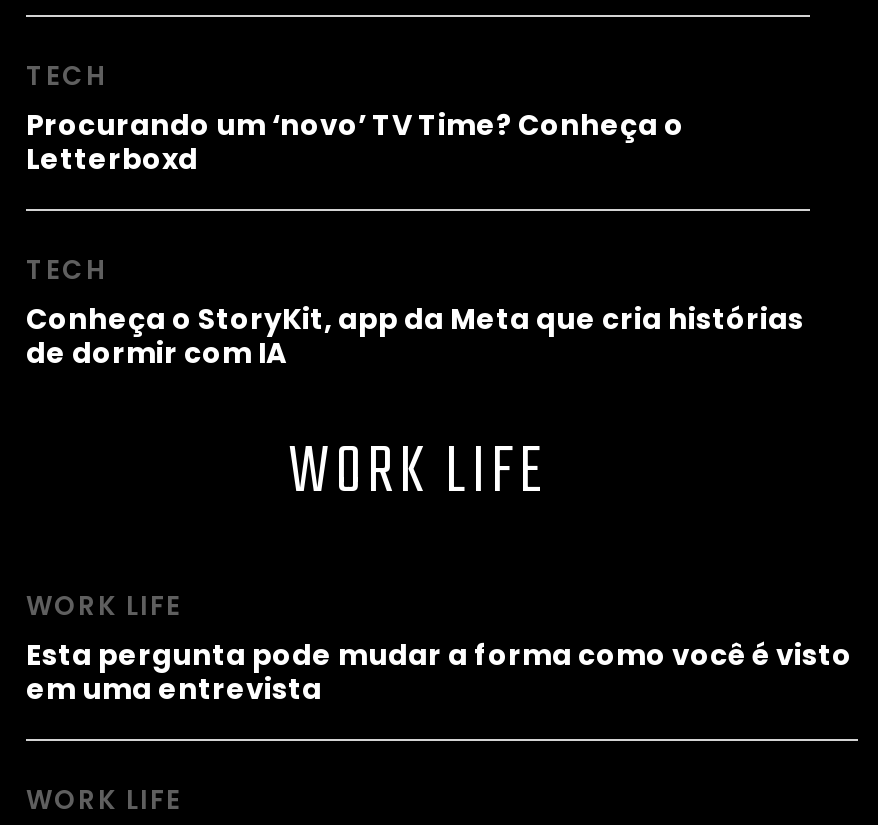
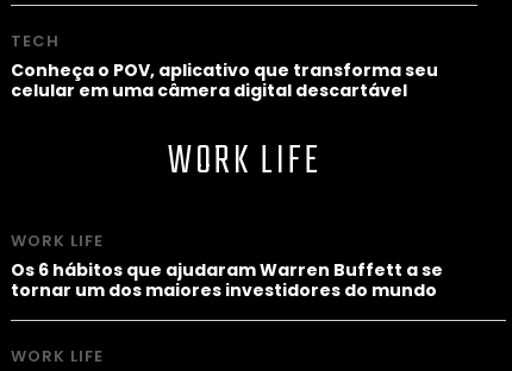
[26,105,804,373] Procurando um ‘novo’ TV Time? Conheça o | Letterboxd | TECH | Conheça o StoryKit, app da Meta que cria histórias | de dormir com IA -> [11,58,438,102] Conheça o POV, aplicativo que transforma seu | celular em uma câmera digital descartável
[26,635,852,709] Esta pergunta pode mudar a forma como você é visto | em uma entrevista -> [11,258,443,302] Os 6 hábitos que ajudaram Warren Buffett a se | tornar um dos maiores investidores do mundo

